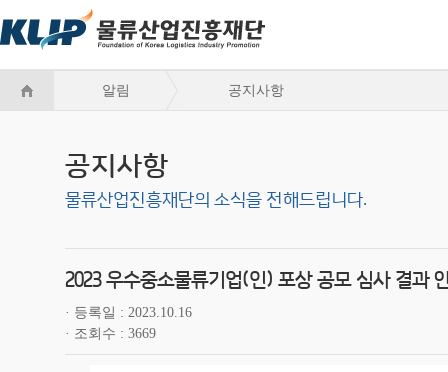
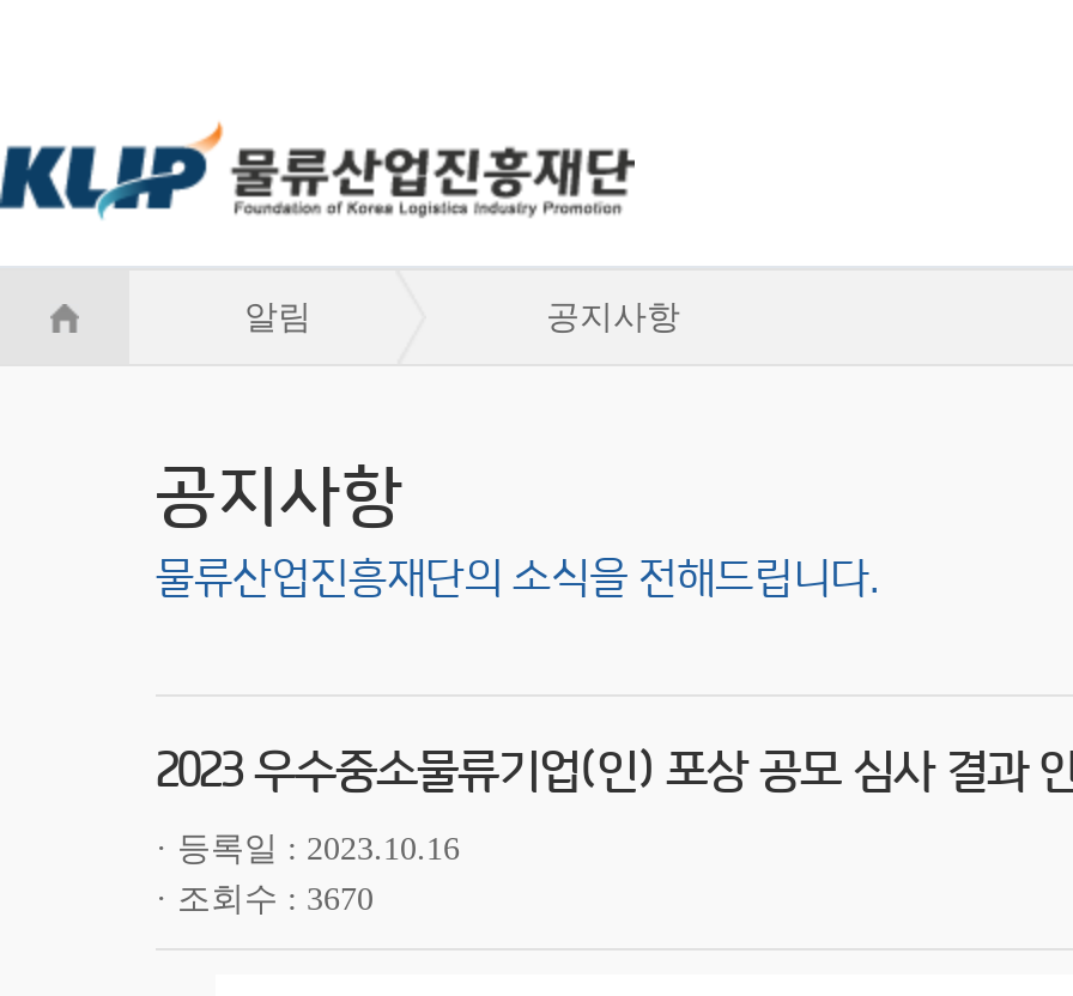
[74,326,156,341] 조회수 3669 -> [177,881,374,917] 조회수 3670

